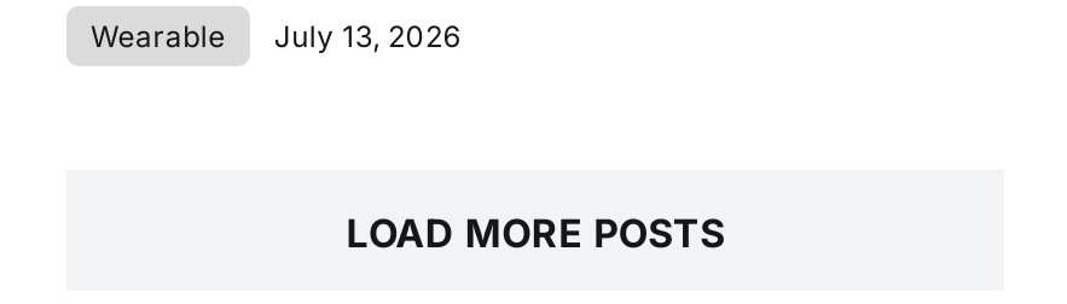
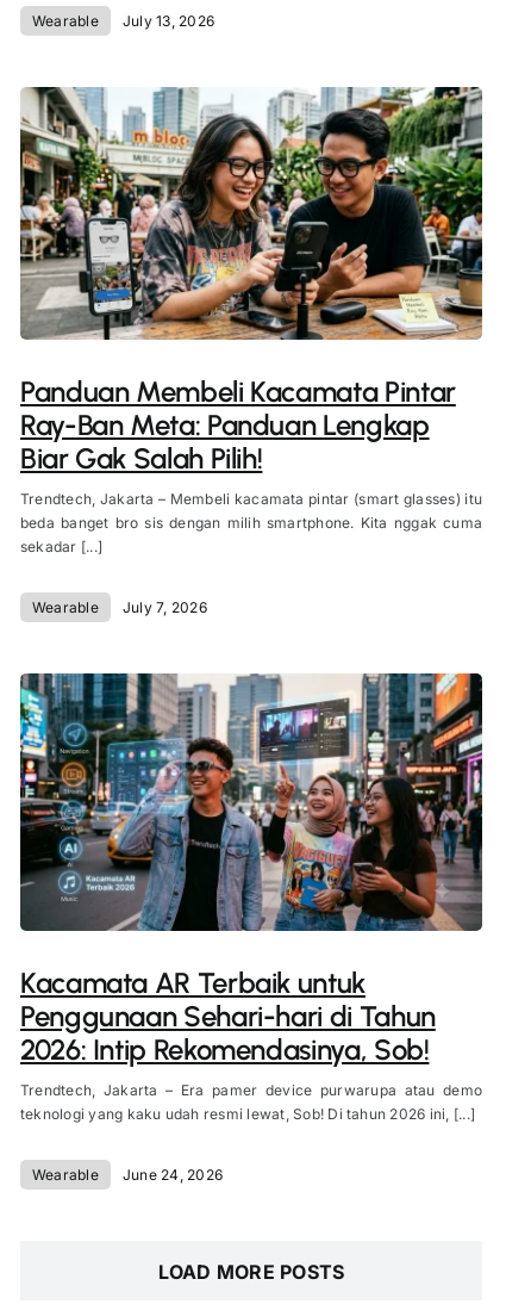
none -> [19,86,483,616] [image] | Panduan Membeli Kacamata Pintar | Ray-Ban Meta: Panduan Lengkap | Biar Gak Salah Pilih! | Trendtech, Jakarta – Membeli kacamata pintar (smart glasses) itu | beda banget bro sis dengan milih smartphone. Kita nggak cuma | sekadar [...] | Wearable | July 7, 2026
none -> [19,672,483,1184] [image] | Kacamata AR Terbaik untuk | Penggunaan Sehari-hari di Tahun | 2026: Intip Rekomendasinya, Sob! | Trendtech, Jakarta – Era pamer device purwarupa atau demo | teknologi yang kaku udah resmi lewat, Sob! Di tahun 2026 ini, [...] | Wearable | June 24, 2026

